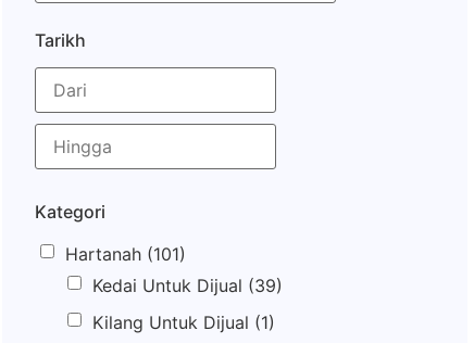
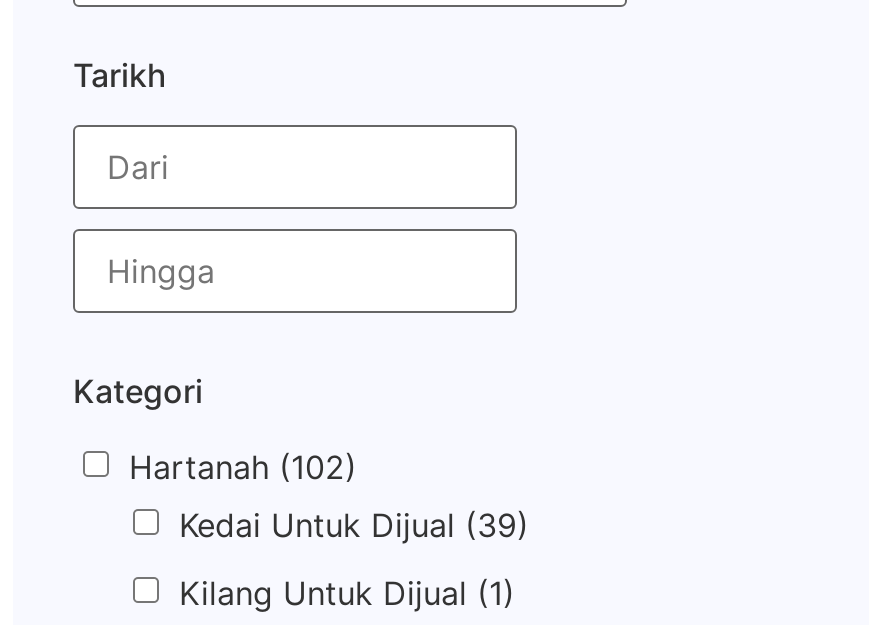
[65,243,186,265] Hartanah (101) -> [129,448,357,488] Hartanah (102)

